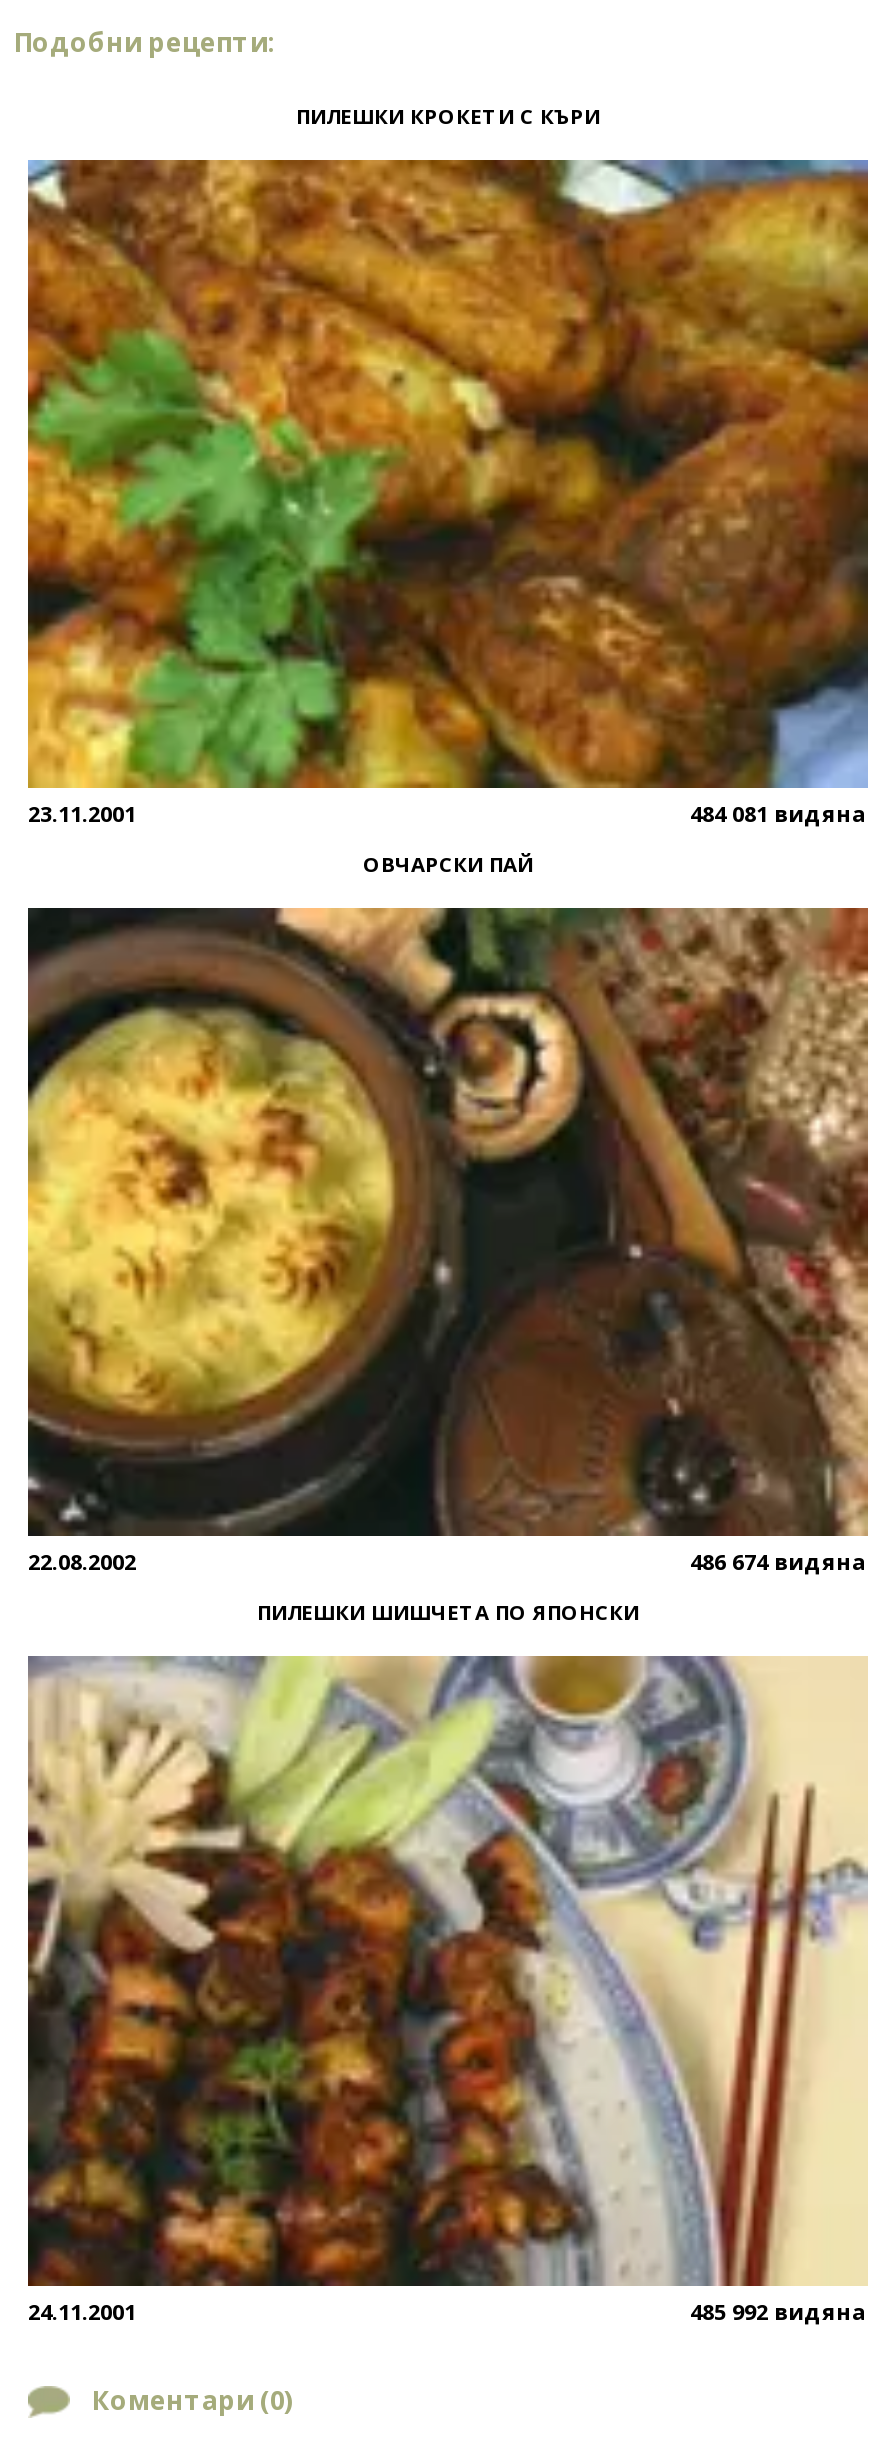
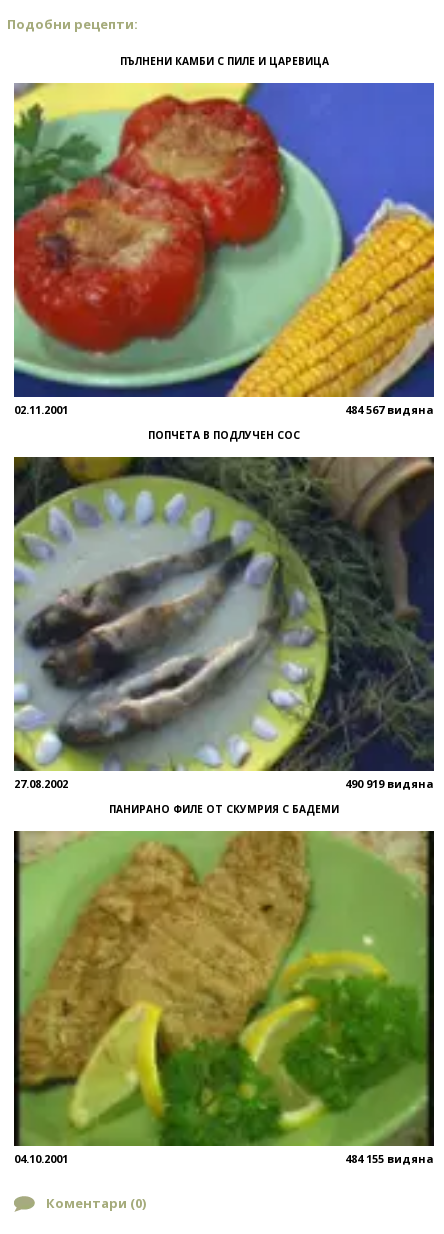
[296,101,600,129] ПИЛЕШКИ КРОКЕТИ С КЪРИ -> [119,53,328,67] ПЪЛНЕНИ КАМБИ С ПИЛЕ И ЦАРЕВИЦА
[26,158,870,828] [image] | 23.11.2001 | 484 081 видяна -> [13,82,435,417] [image] | 02.11.2001 | 484 567 видяна
[363,850,533,878] ОВЧАРСКИ ПАЙ -> [148,428,300,442] ПОПЧЕТА В ПОДЛУЧЕН СОС
[26,906,870,1576] [image] | 22.08.2002 | 486 674 видяна -> [13,456,435,791] [image] | 27.08.2002 | 490 919 видяна
[257,1598,639,1626] ПИЛЕШКИ ШИШЧЕТА ПО ЯПОНСКИ -> [109,802,339,816] ПАНИРАНО ФИЛЕ ОТ СКУМРИЯ С БАДЕМИ
[26,1654,868,2325] [image] | 24.11.2001 | 485 992 видяна -> [13,830,435,1165] [image] | 04.10.2001 | 484 155 видяна

